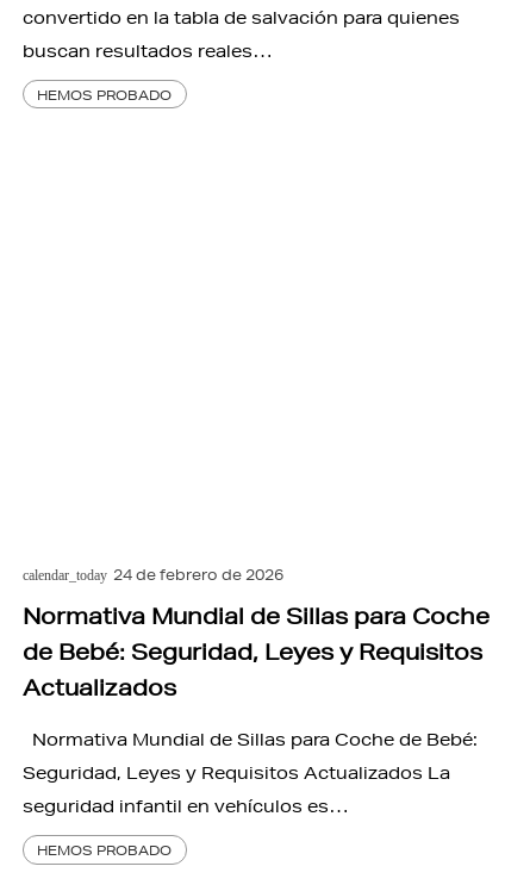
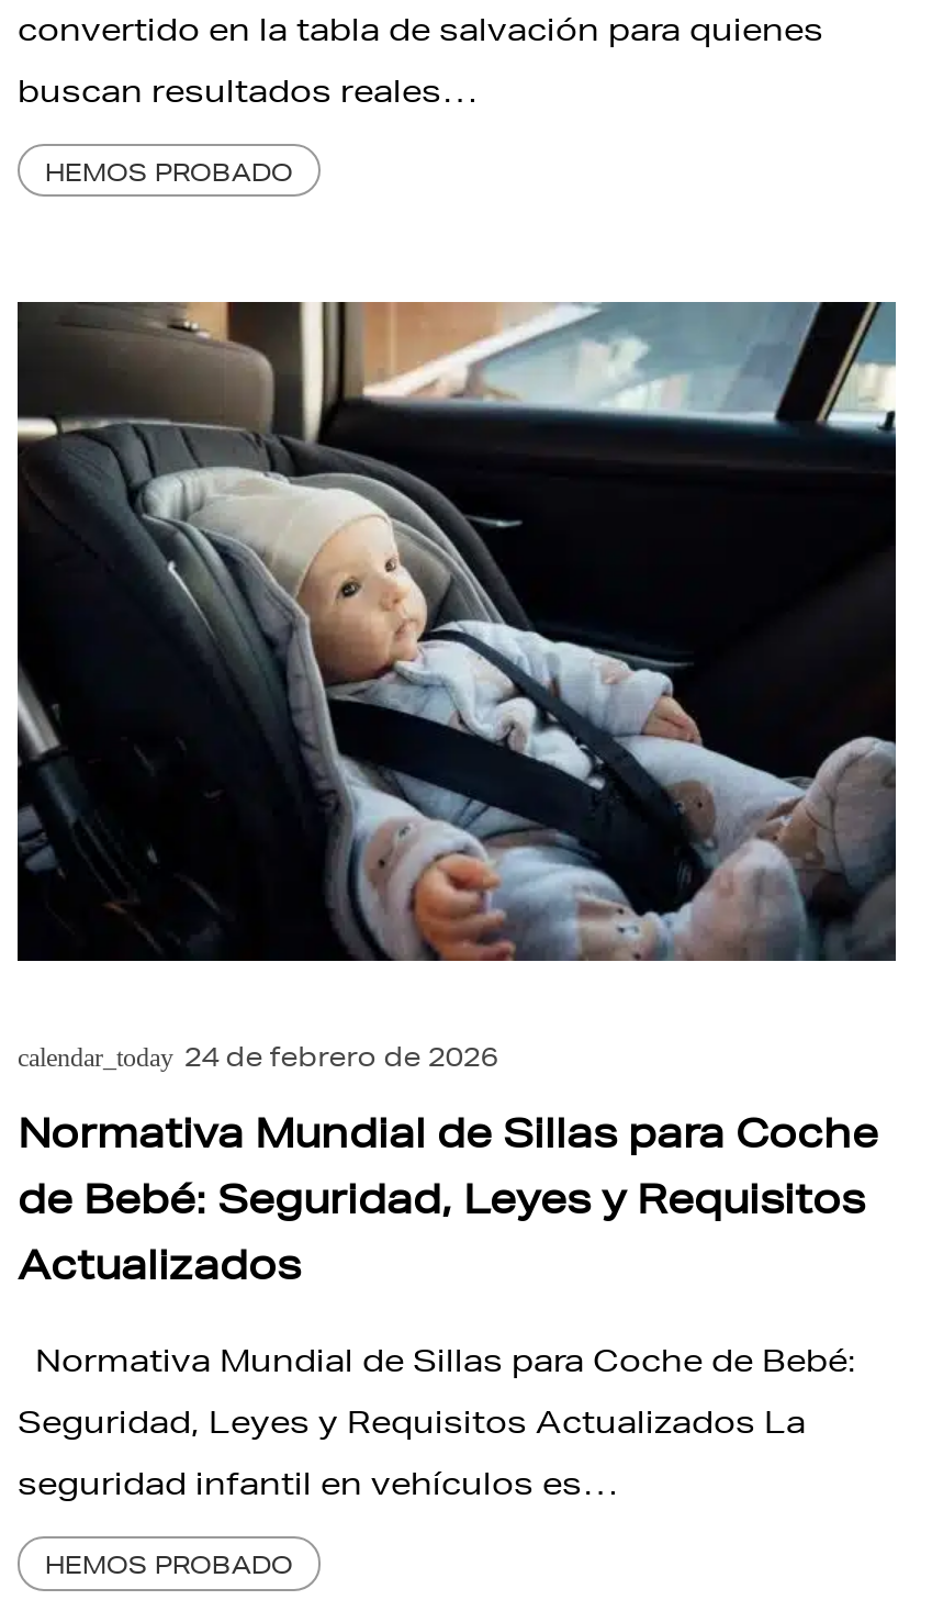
none -> [15,300,898,963] [image]

